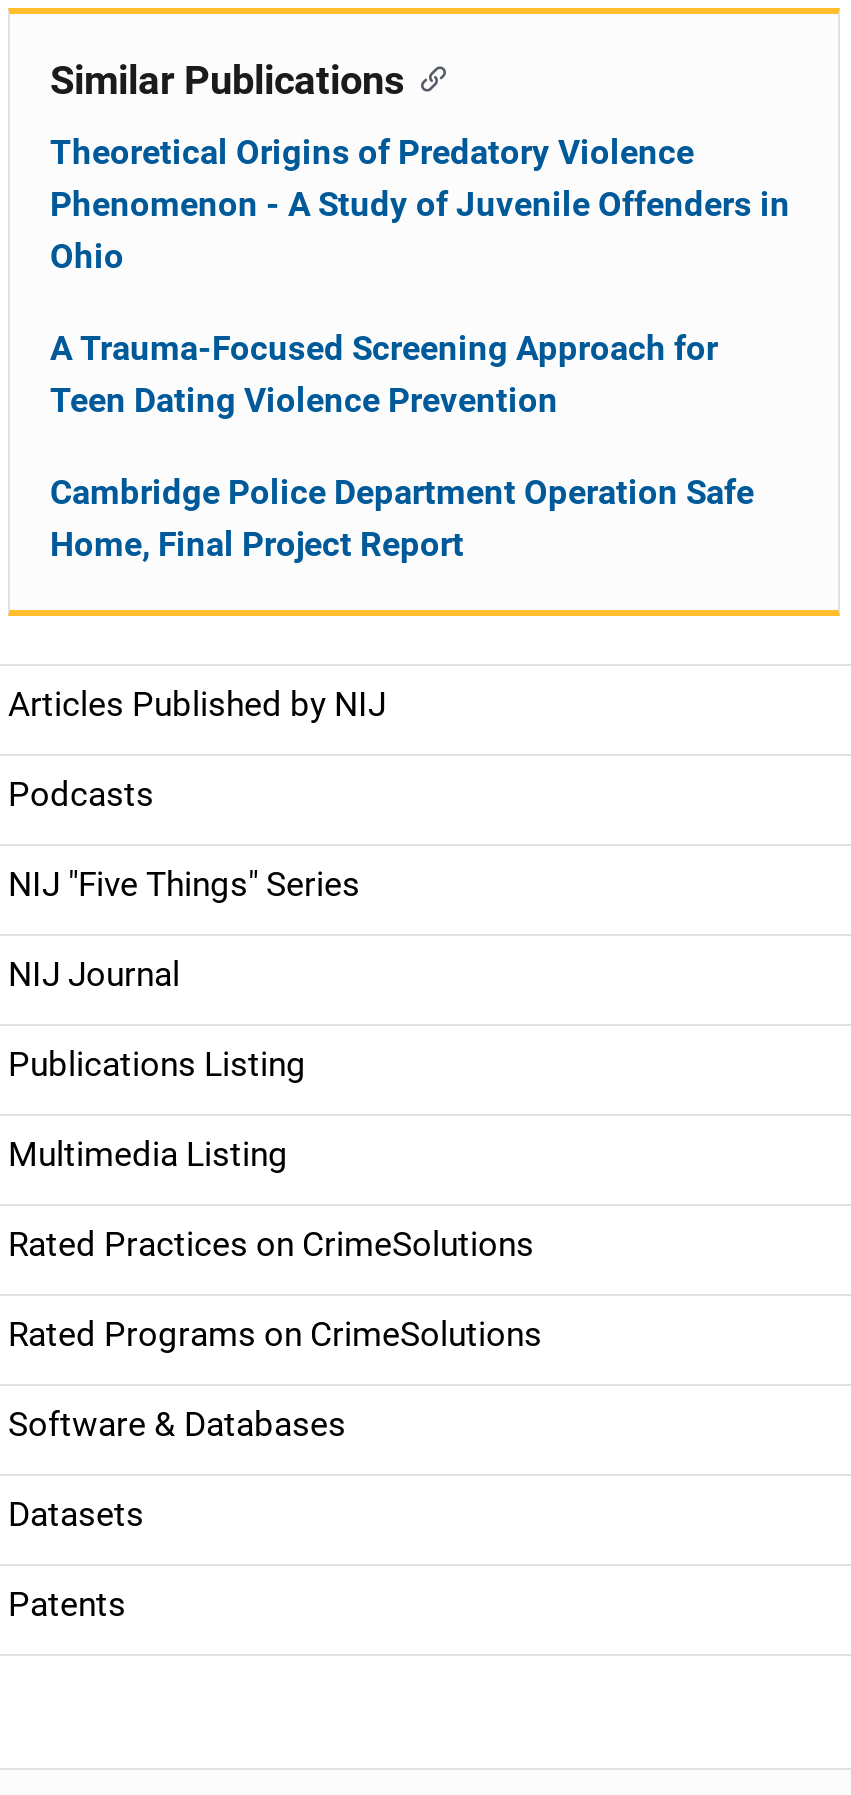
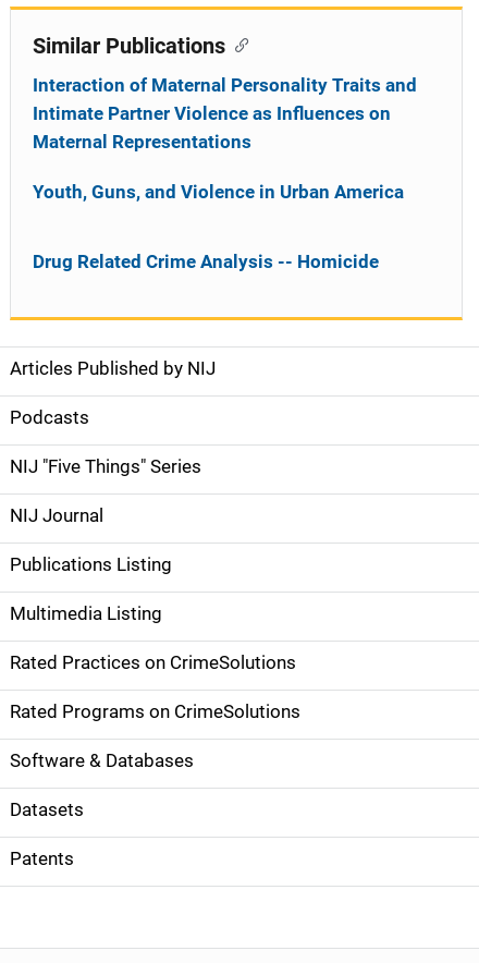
[50,132,790,276] Theoretical Origins of Predatory Violence | Phenomenon - A Study of Juvenile Offenders in | Ohio -> [33,74,417,153] Interaction of Maternal Personality Traits and | Intimate Partner Violence as Influences on | Maternal Representations
[50,328,718,420] A Trauma-Focused Screening Approach for | Teen Dating Violence Prevention -> [33,181,404,203] Youth, Guns, and Violence in Urban America
[50,472,754,564] Cambridge Police Department Operation Safe | Home, Final Project Report -> [33,251,379,272] Drug Related Crime Analysis -- Homicide

